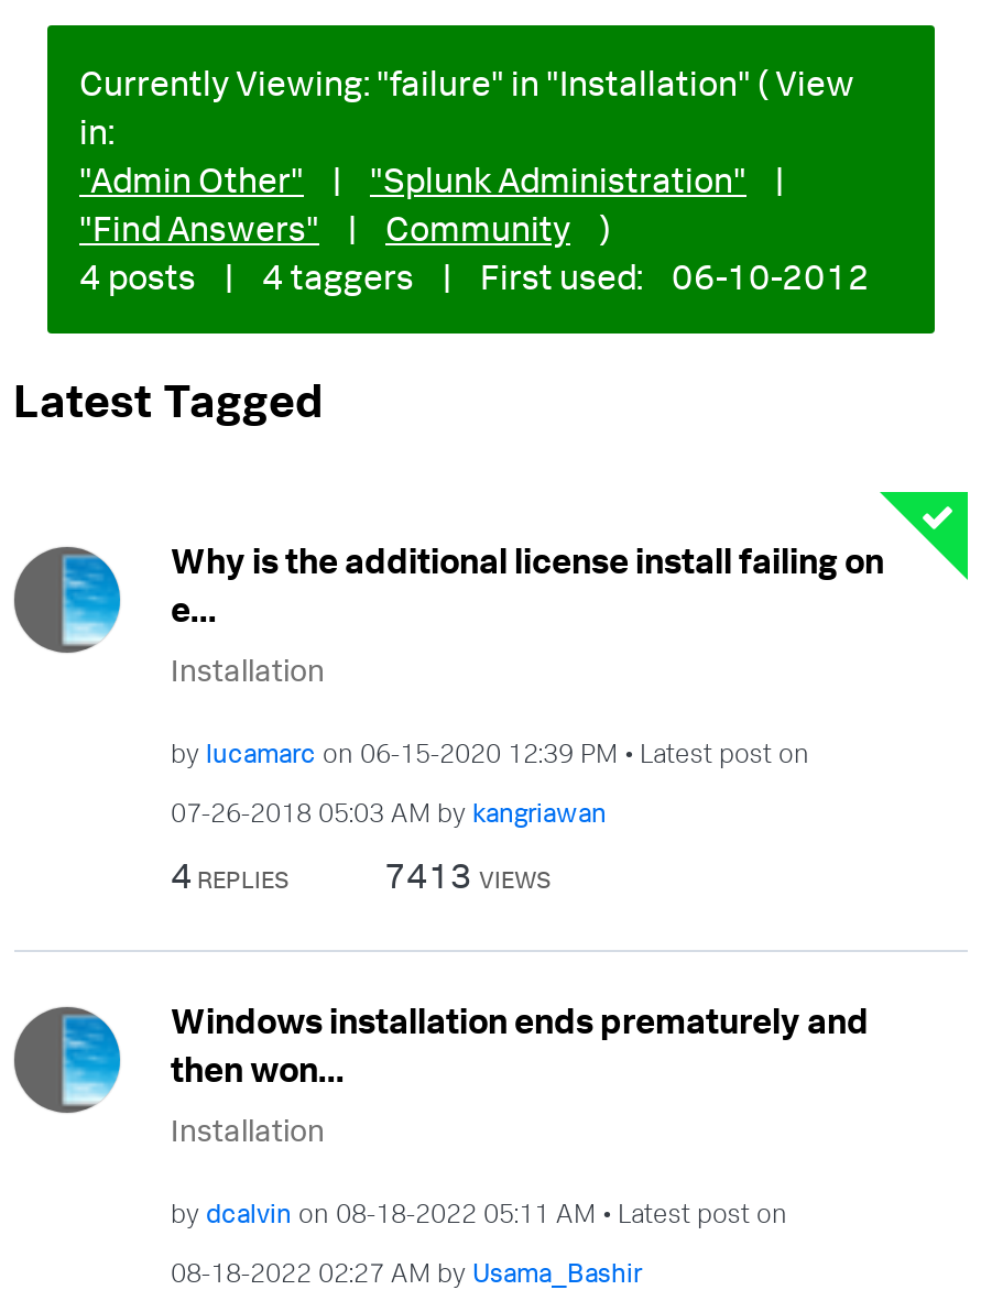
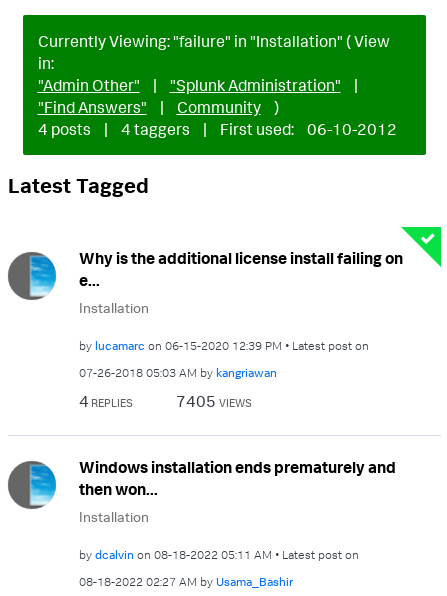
[384,852,552,896] 7413 VIEWS -> [176,390,252,410] 7405 VIEWS

